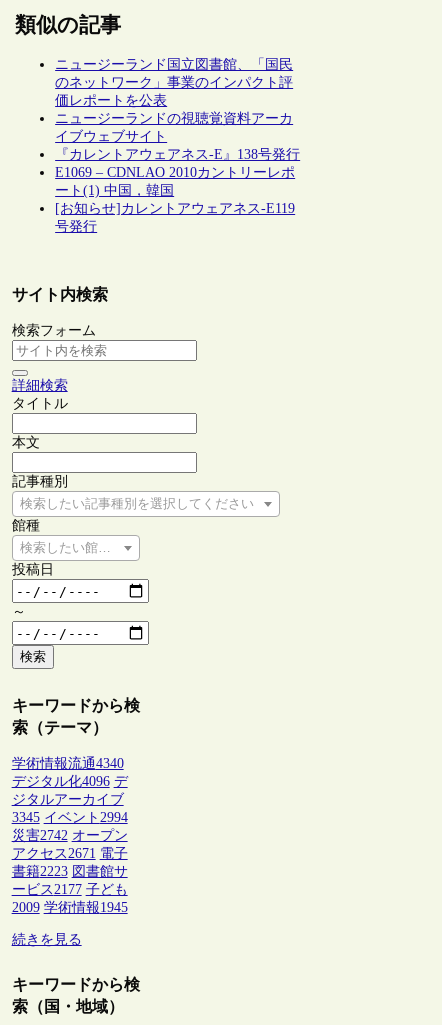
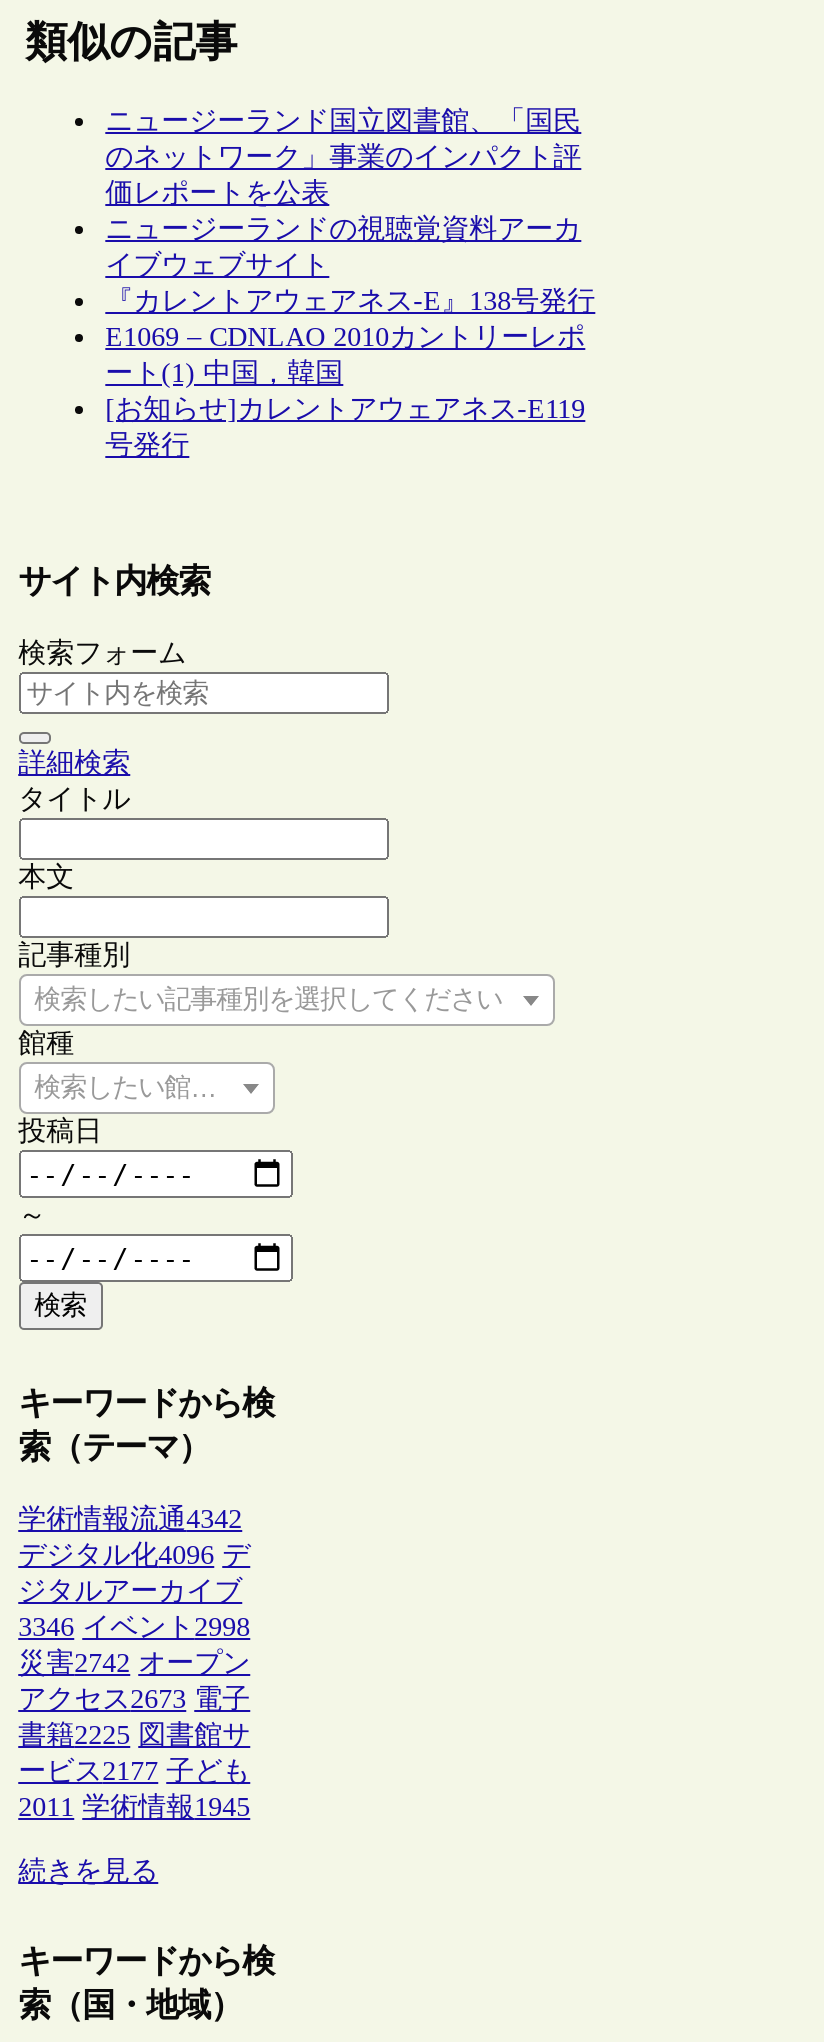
[12,756,124,771] 学術情報流通4340 -> [18,1504,242,1534] 学術情報流通4342
[12,810,128,825] 3345 イベント2994 -> [18,1612,250,1642] 3346 イベント2998
[12,846,128,861] アクセス2671 電子 -> [18,1684,250,1714] アクセス2673 電子
[12,864,128,879] 書籍2223 図書館サ -> [18,1720,250,1750] 書籍2225 図書館サ
[12,900,128,915] 2009 学術情報1945 -> [18,1792,250,1822] 2011 学術情報1945

